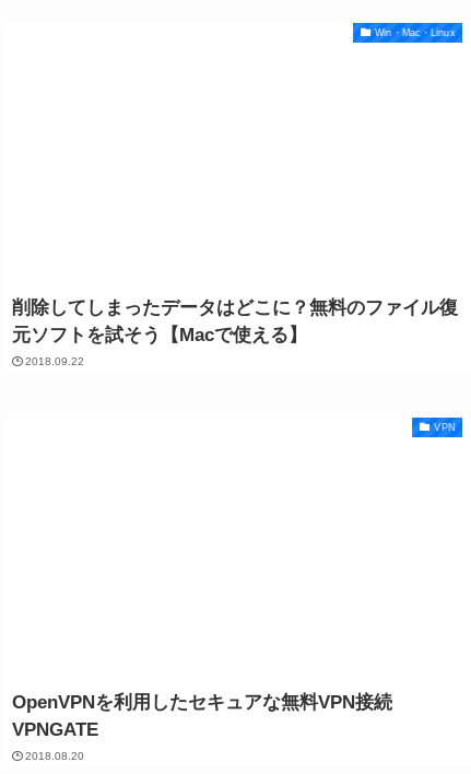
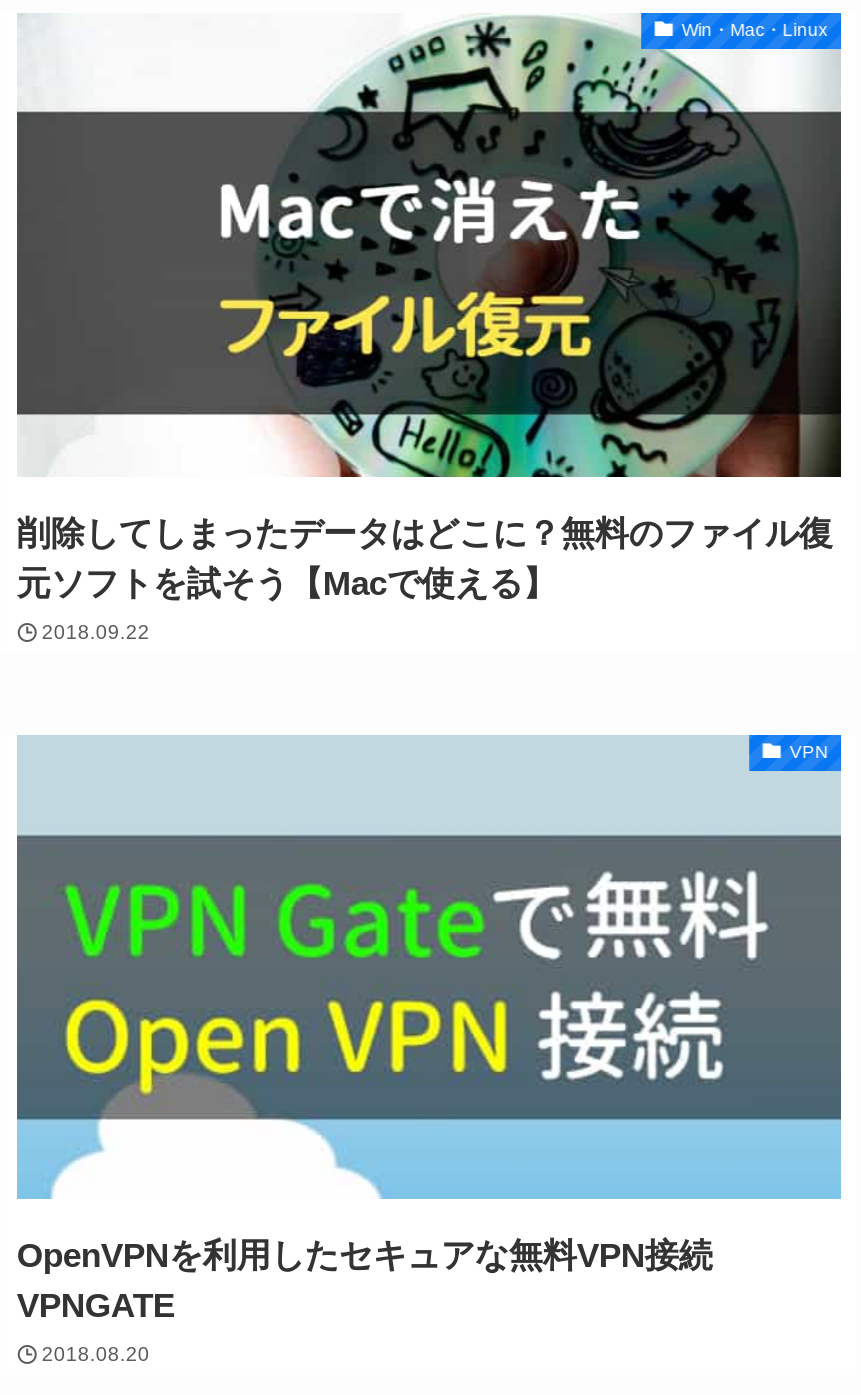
none -> [15,15,843,479] [image]
none -> [15,735,843,1201] [image]

